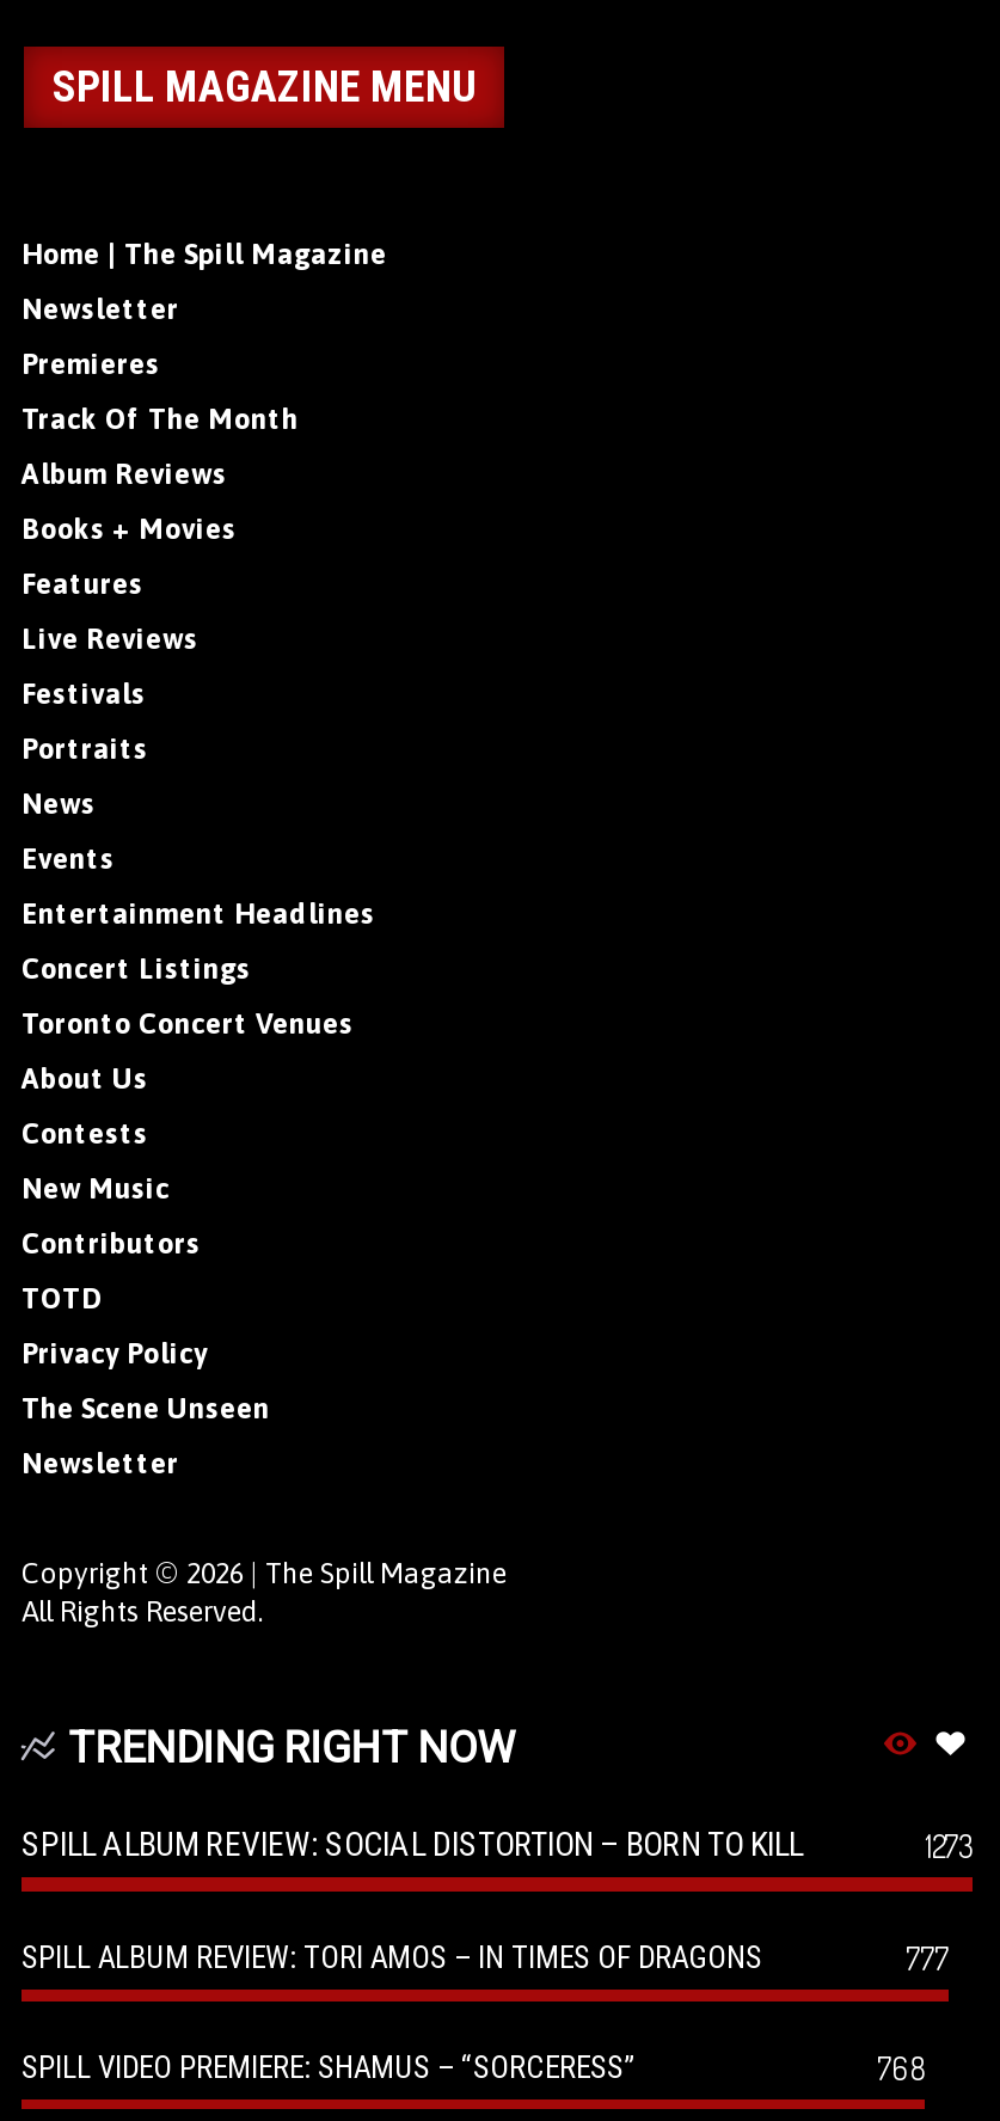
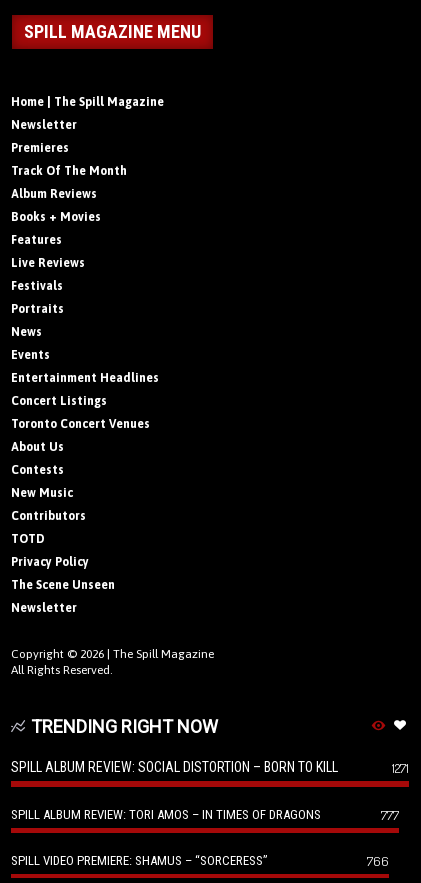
[925,1826,973,1864] 1273 -> [392,760,409,776] 1271
[877,2048,925,2087] 768 -> [367,853,389,869] 766

